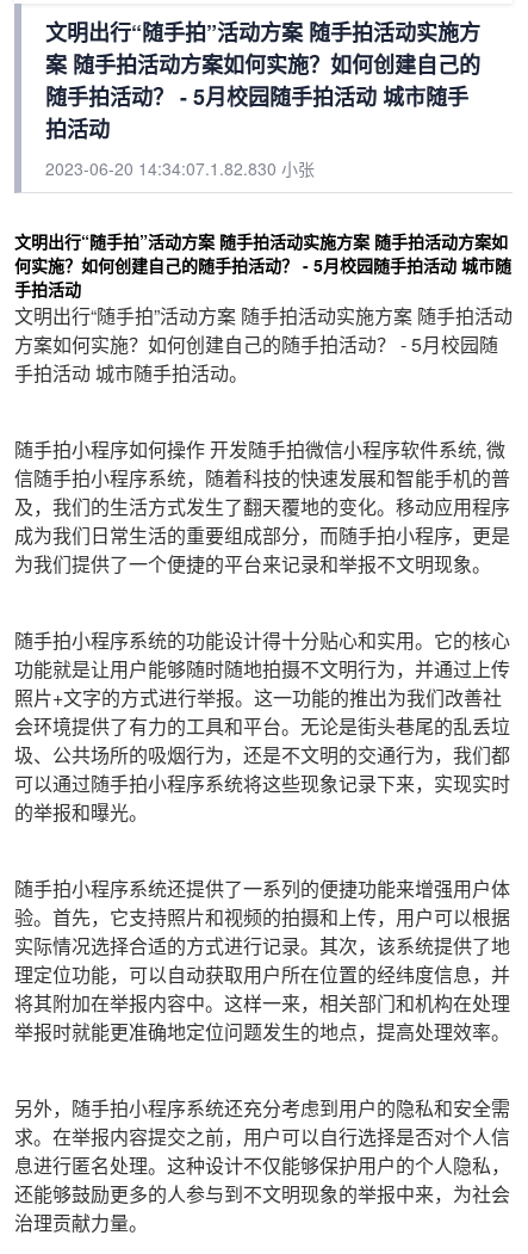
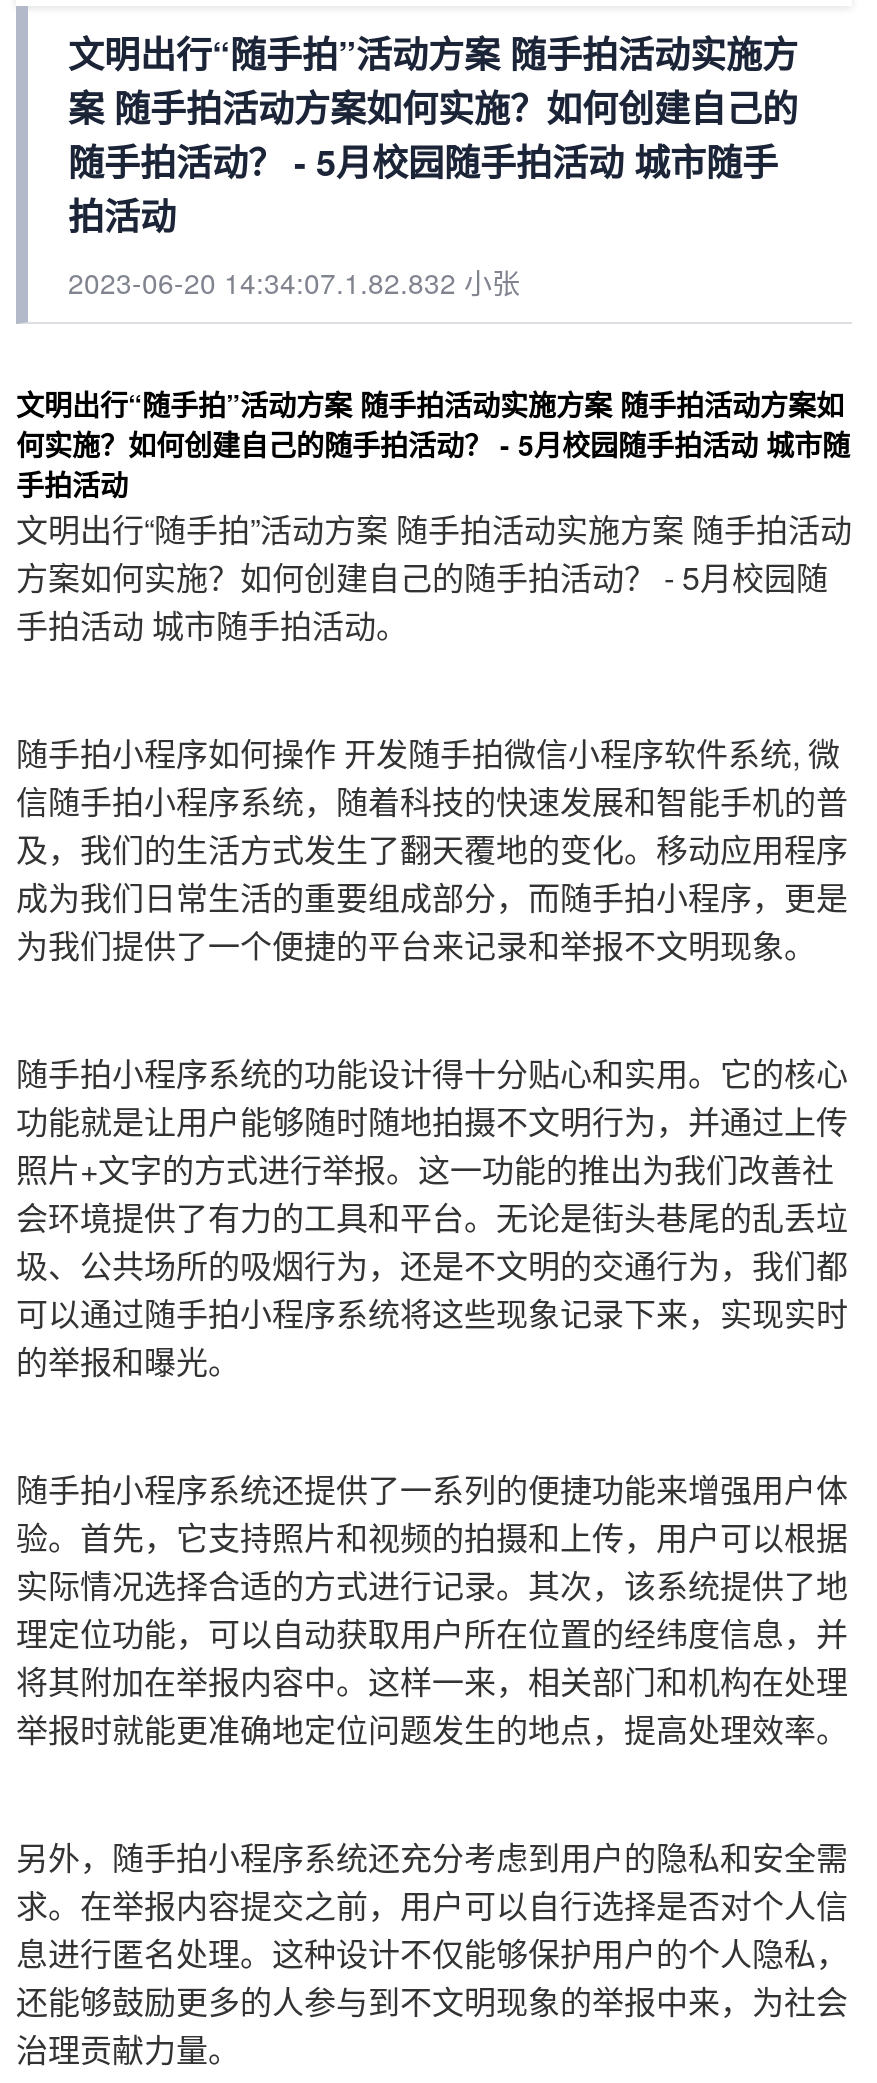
[45,156,315,180] 2023-06-20 14:34:07.1.82.830 小张 -> [68,262,520,302] 2023-06-20 14:34:07.1.82.832 小张

